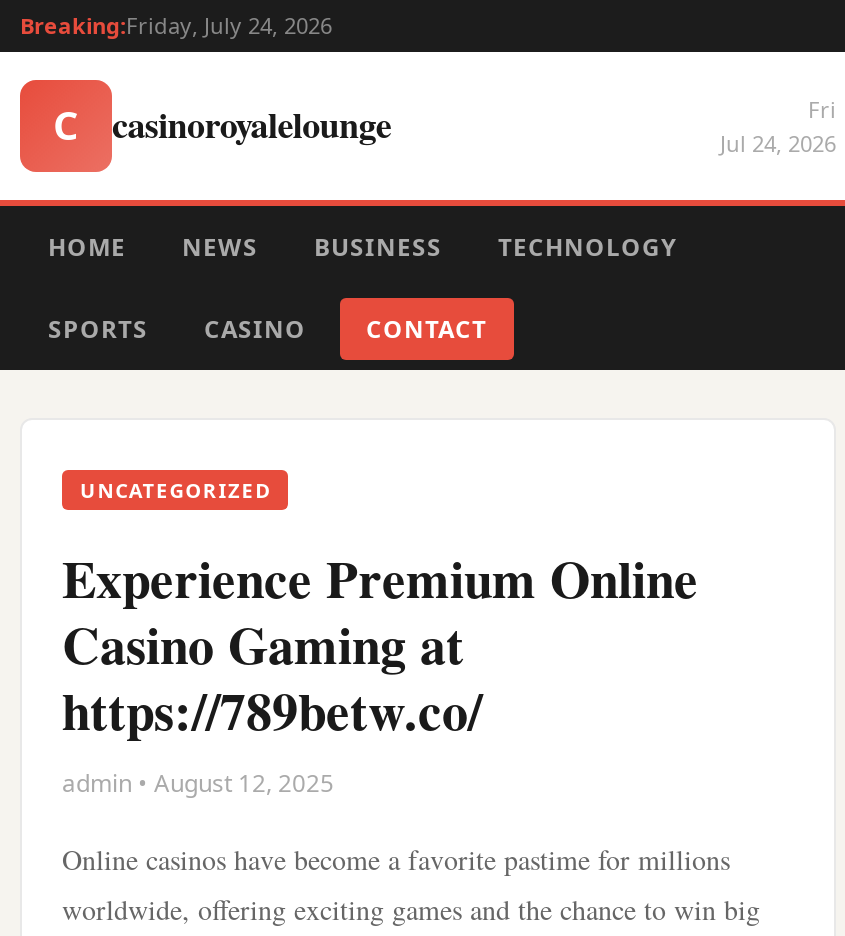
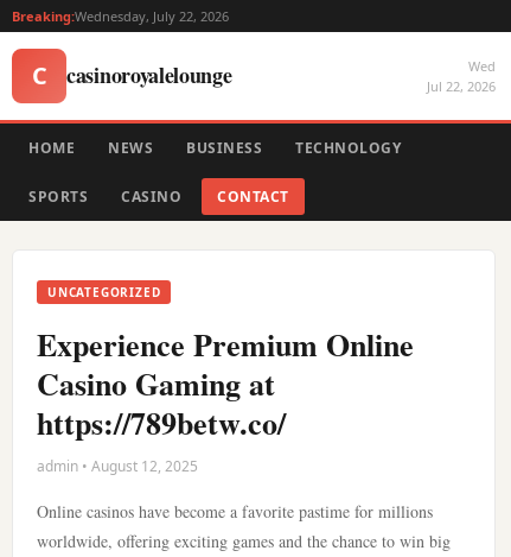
[20,10,332,40] Breaking:Friday, July 24, 2026 -> [12,7,229,25] Breaking:Wednesday, July 22, 2026
[720,94,836,158] Fri | Jul 24, 2026 -> [427,57,496,95] Wed | Jul 22, 2026

